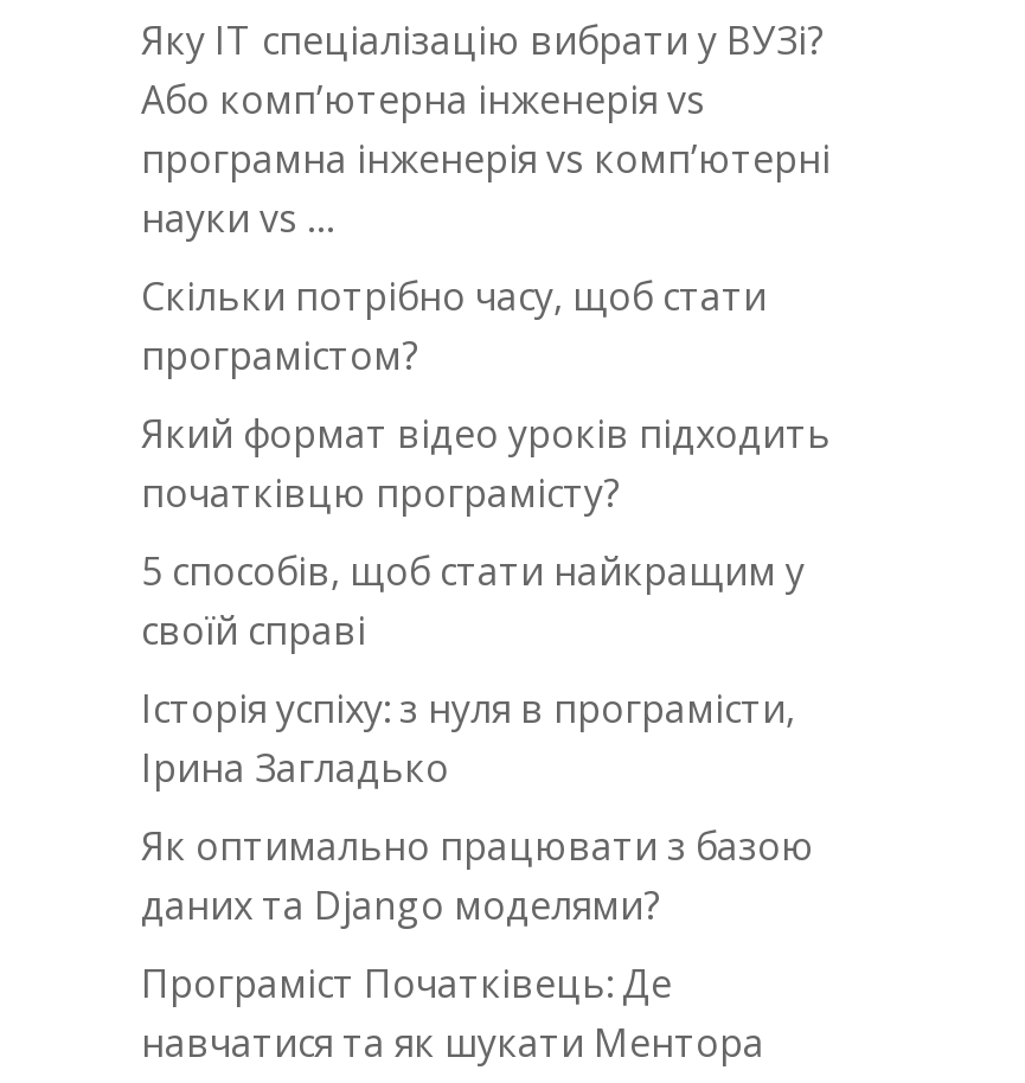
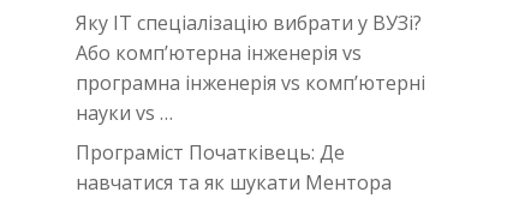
[141,269,831,931] Скільки потрібно часу, щоб стати | програмістом? | Який формат відео уроків підходить | початківцю програмісту? | 5 способів, щоб стати найкращим у | своїй справі | Історія успіху: з нуля в програмісти, | Ірина Загладько | Як оптимально працювати з базою | даних та Django моделями? -> none

